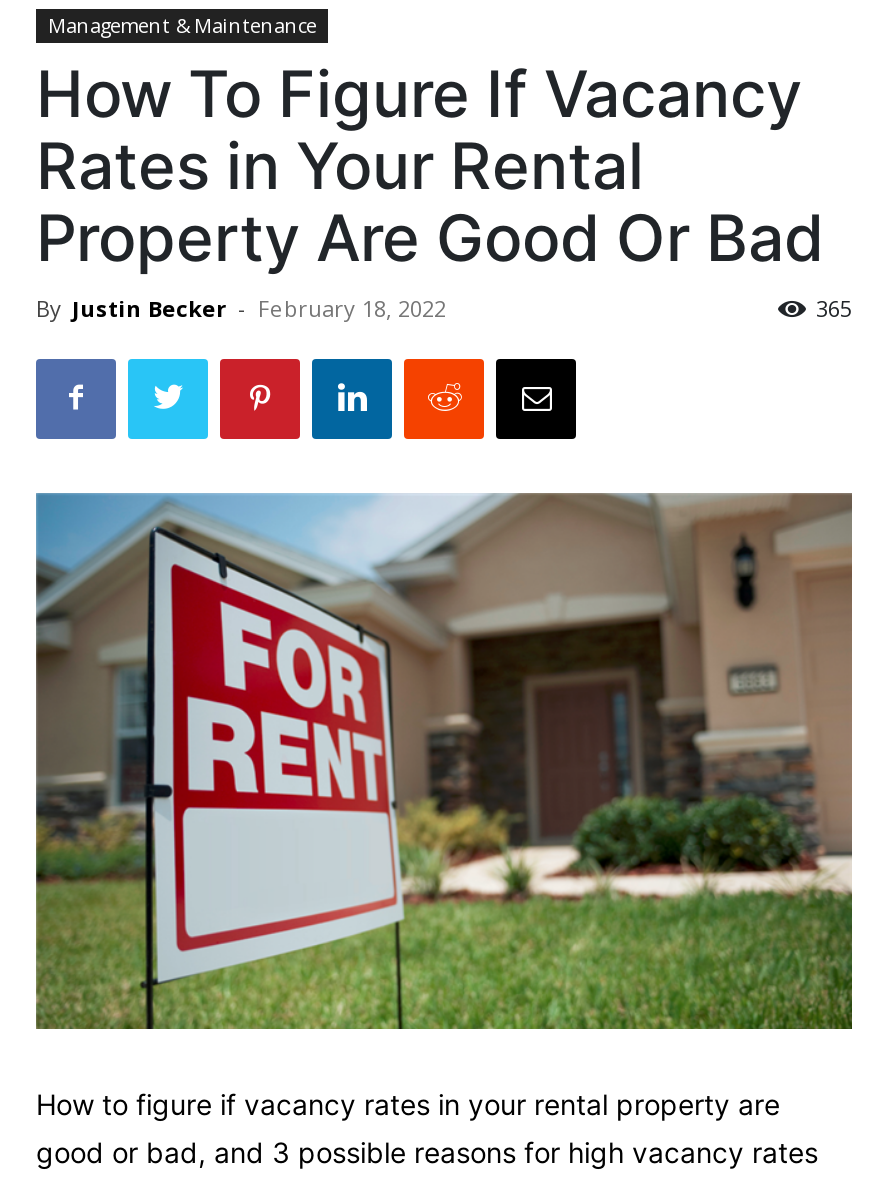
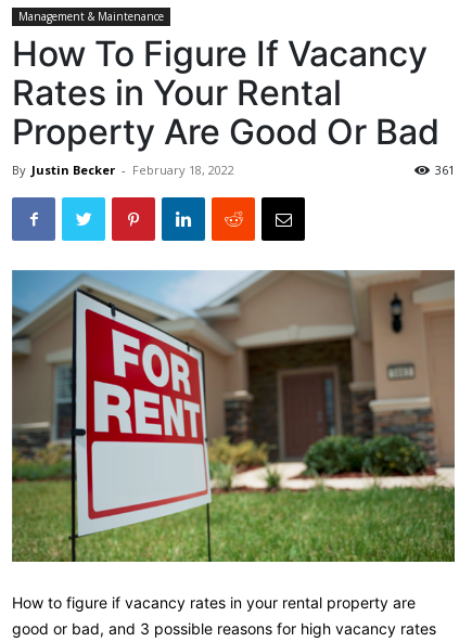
[816,292,852,322] 365 -> [435,162,455,178] 361

